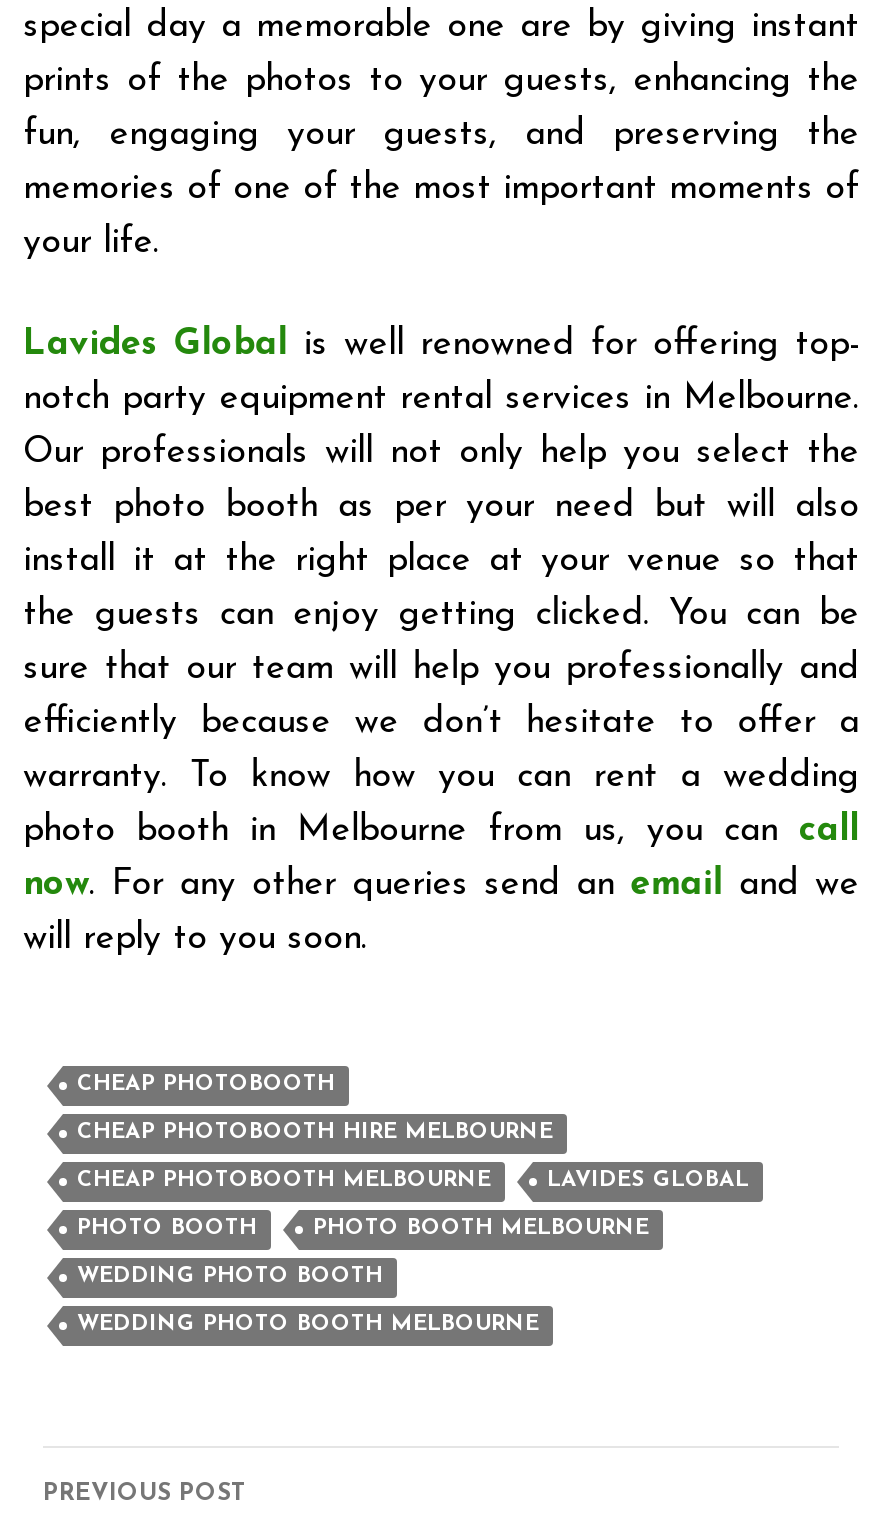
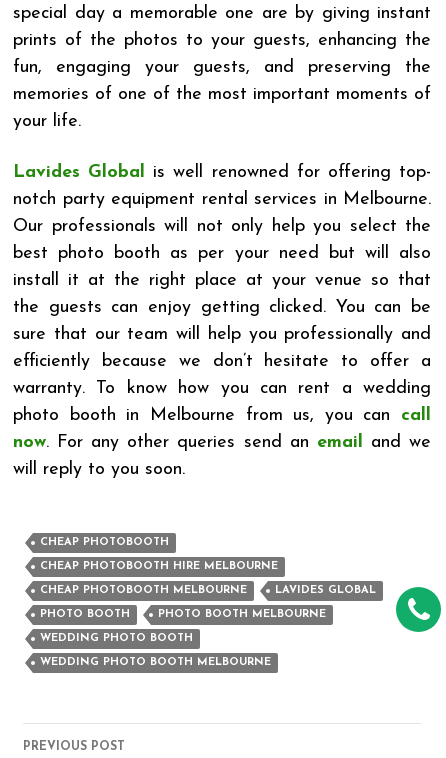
none -> [395,586,442,633] [image]

